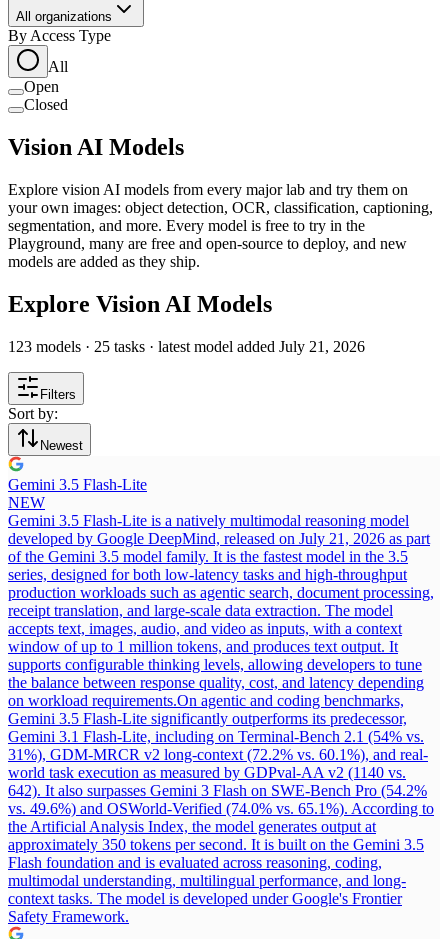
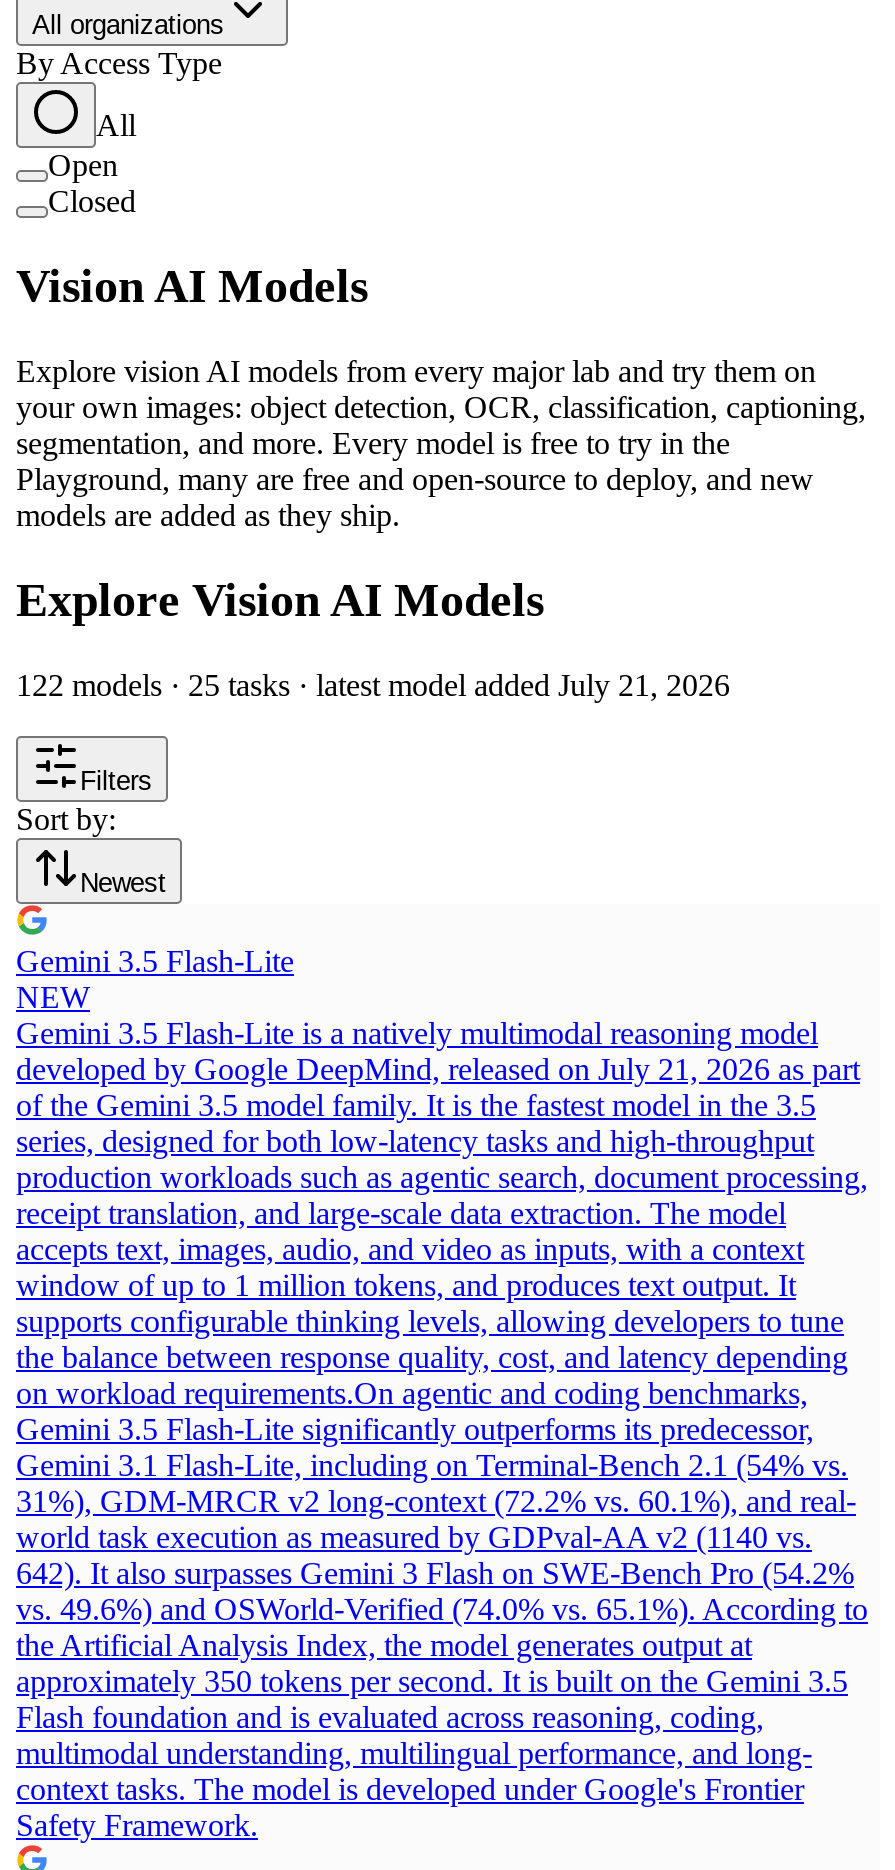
[8,338,365,355] 123 models · 25 tasks · latest model added July 21, 2026 -> [16,667,730,701] 122 models · 25 tasks · latest model added July 21, 2026

